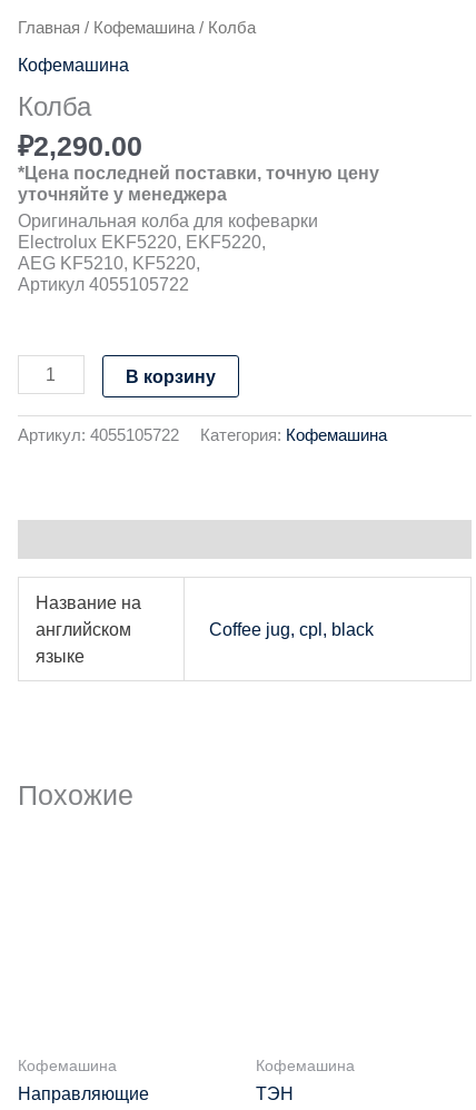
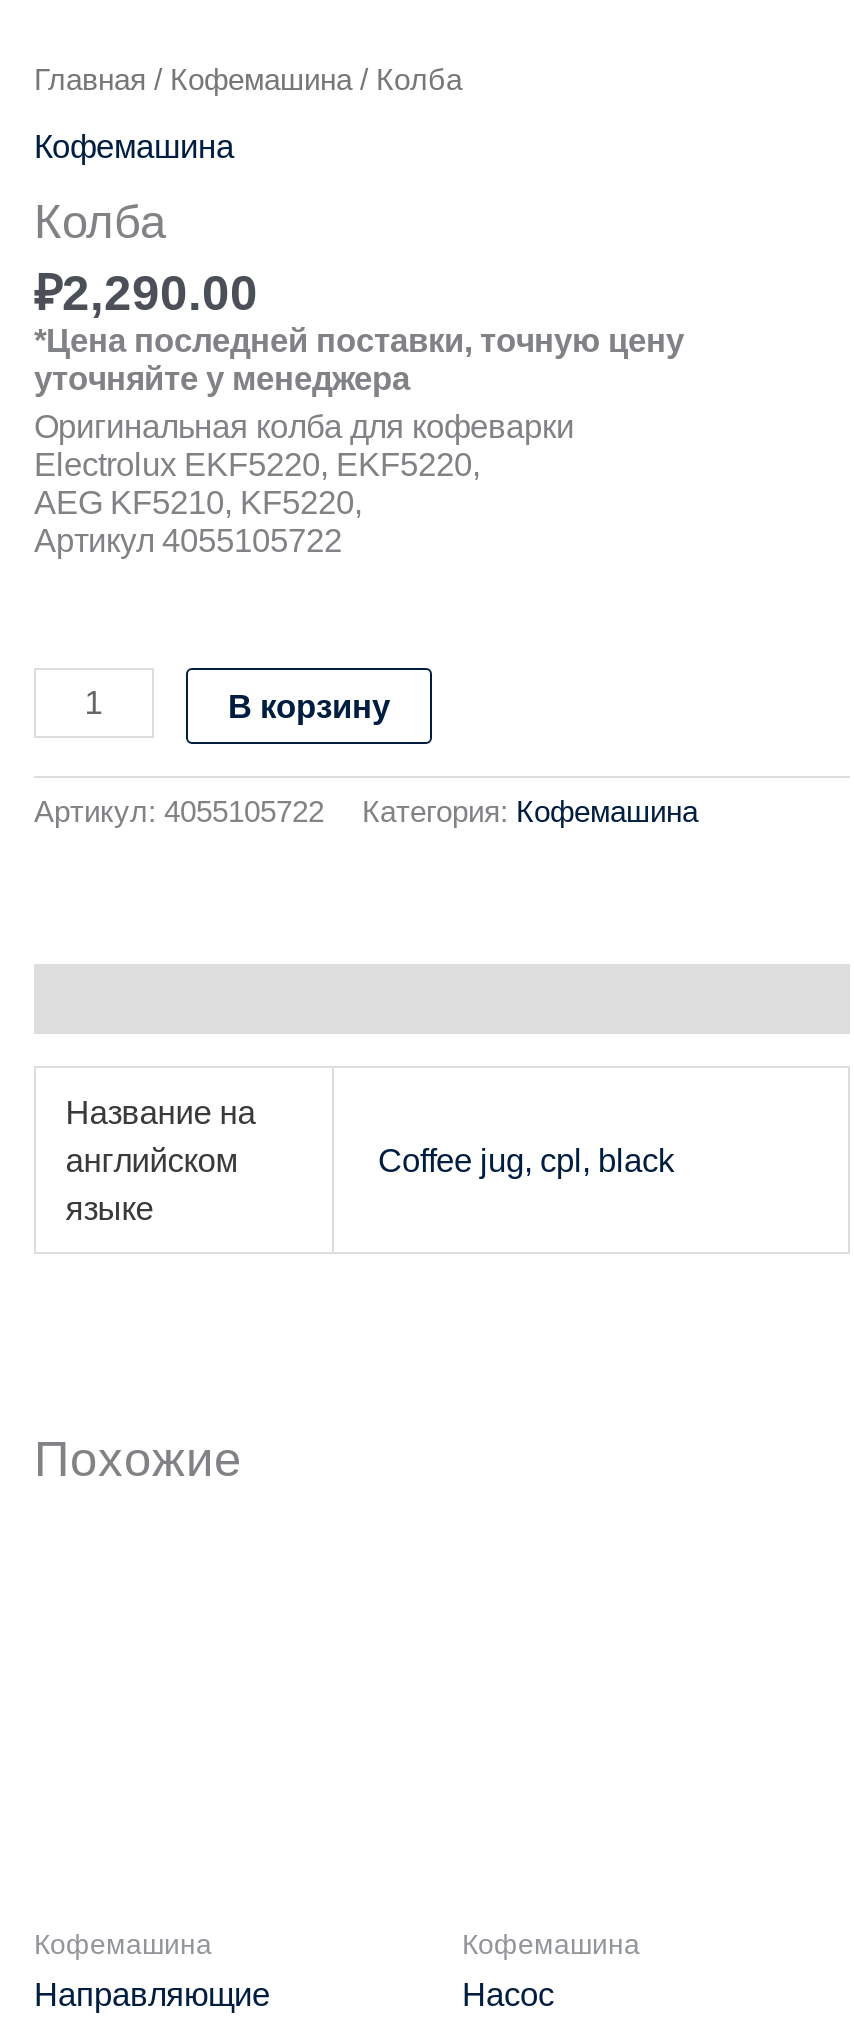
[256,1083,294,1103] ТЭН -> [462,1976,554,2012] Насос

